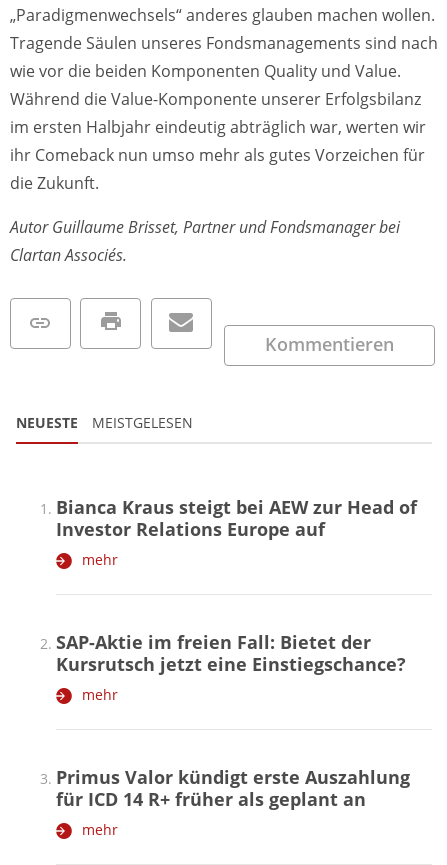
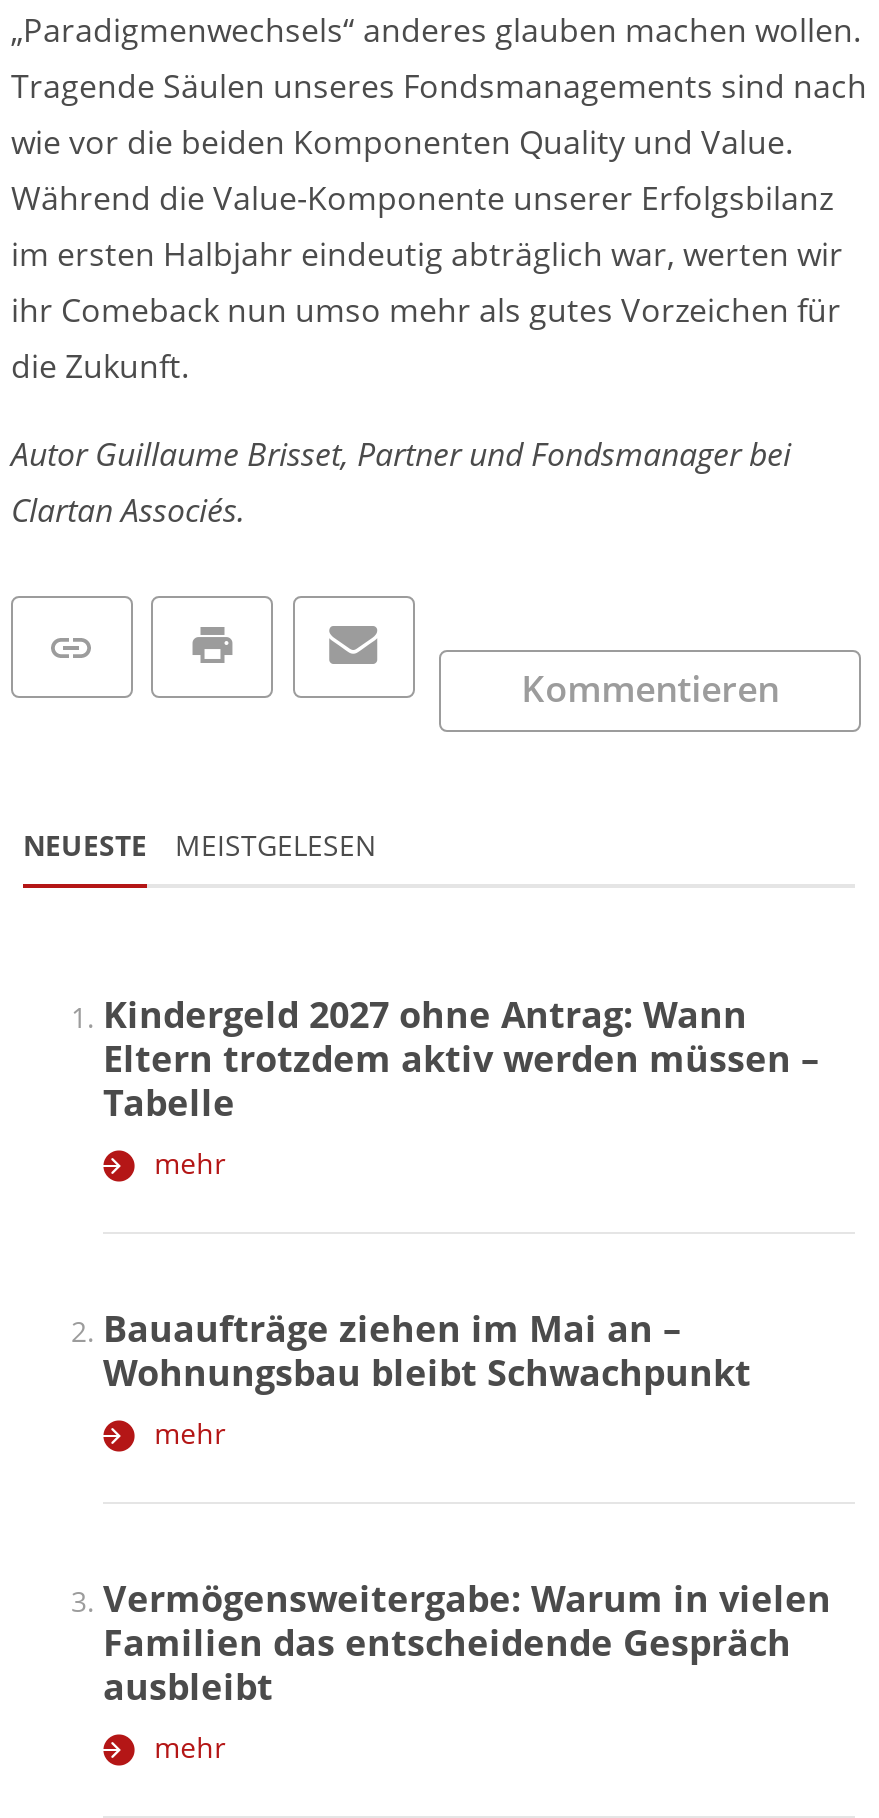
[56,495,417,541] Bianca Kraus steigt bei AEW zur Head of | Investor Relations Europe auf -> [103,990,819,1126] Kindergeld 2027 ohne Antrag: Wann | Eltern trotzdem aktiv werden müssen – | Tabelle
[56,630,406,676] SAP-Aktie im freien Fall: Bietet der | Kursrutsch jetzt eine Einstiegschance? -> [103,1304,751,1396] Bauaufträge ziehen im Mai an – | Wohnungsbau bleibt Schwachpunkt
[56,765,410,811] Primus Valor kündigt erste Auszahlung | für ICD 14 R+ früher als geplant an -> [103,1574,831,1710] Vermögensweitergabe: Warum in vielen | Familien das entscheidende Gespräch | ausbleibt

